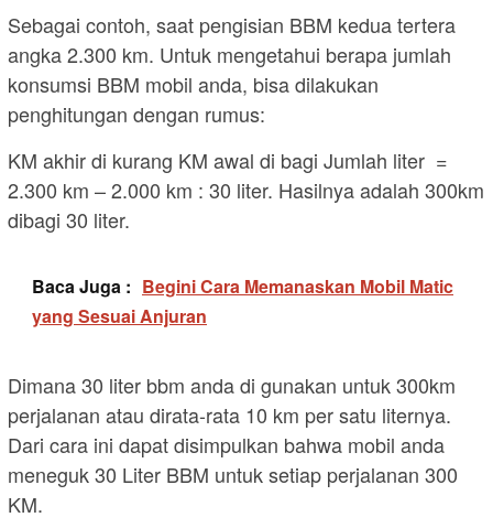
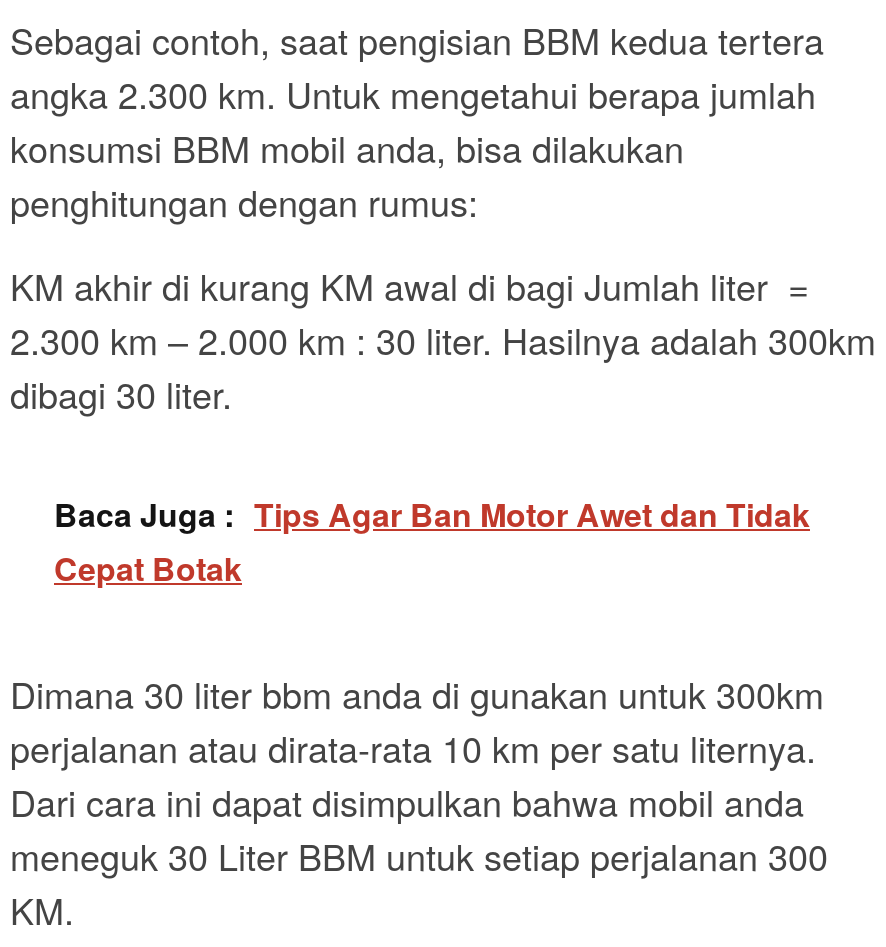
[32,273,453,328] Baca Juga : Begini Cara Memanaskan Mobil Matic | yang Sesuai Anjuran -> [54,490,810,590] Baca Juga : Tips Agar Ban Motor Awet dan Tidak | Cepat Botak

